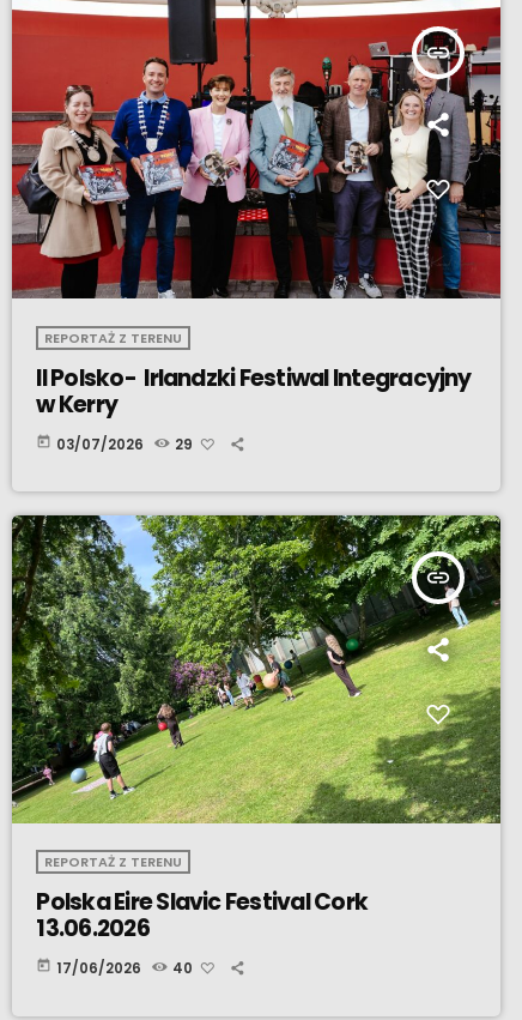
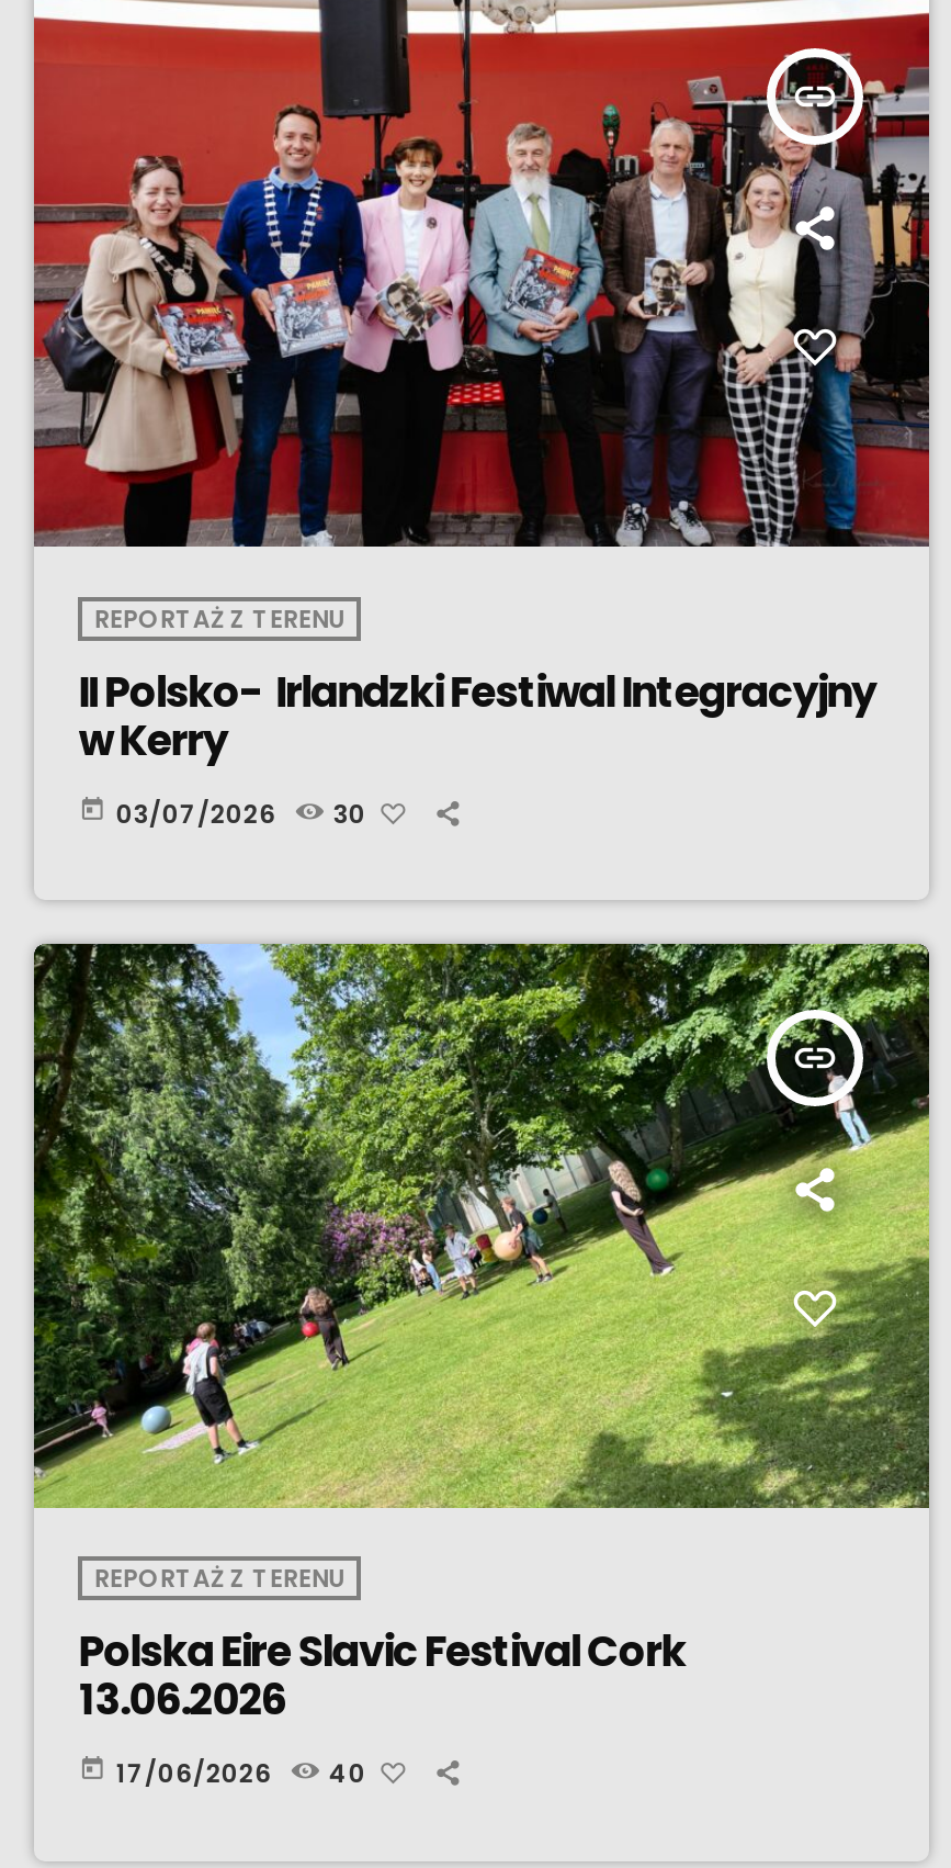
[175,435,193,454] 29 -> [333,797,366,832] 30

